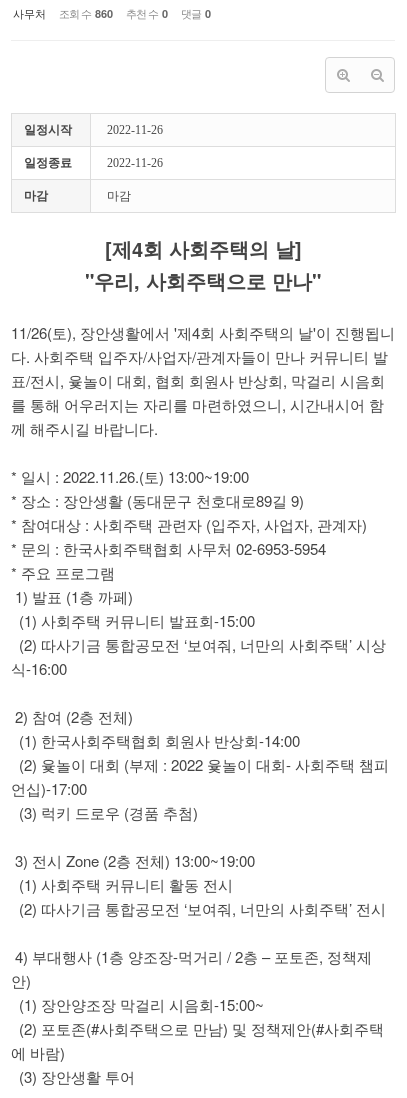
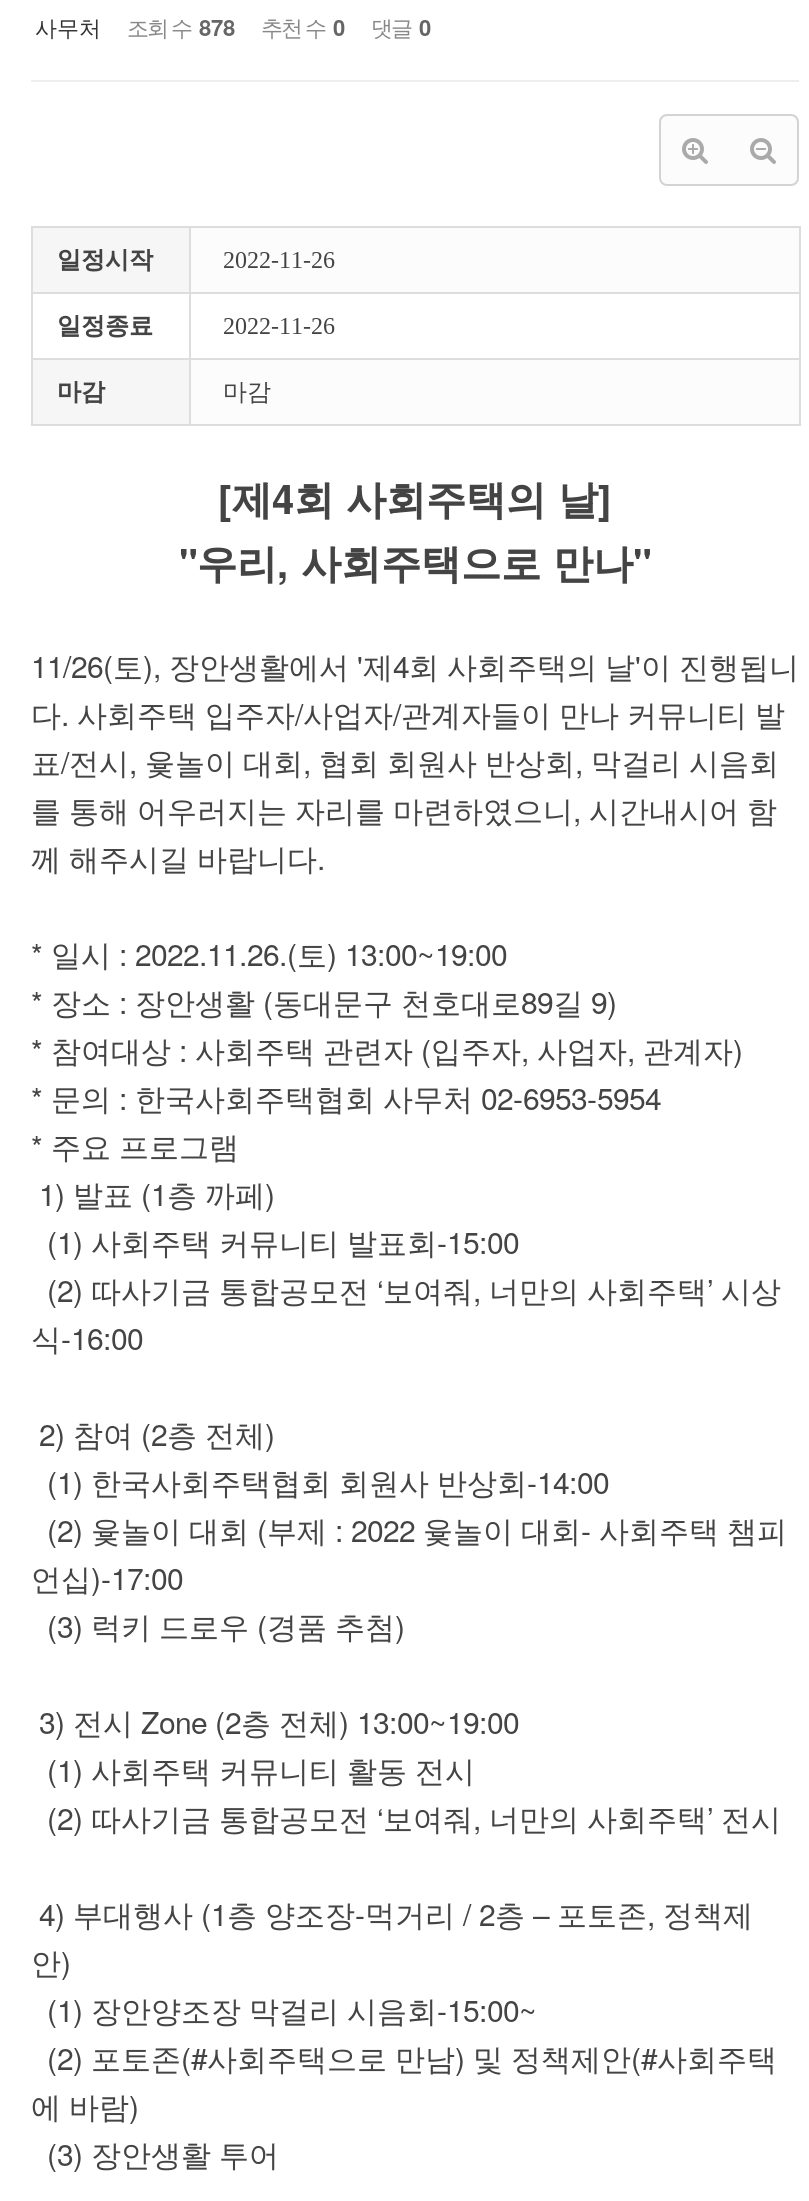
[13,5,211,21] 사무처 조회 수 860 추천 수 0 댓글 0 -> [35,10,431,42] 사무처 조회 수 878 추천 수 0 댓글 0

